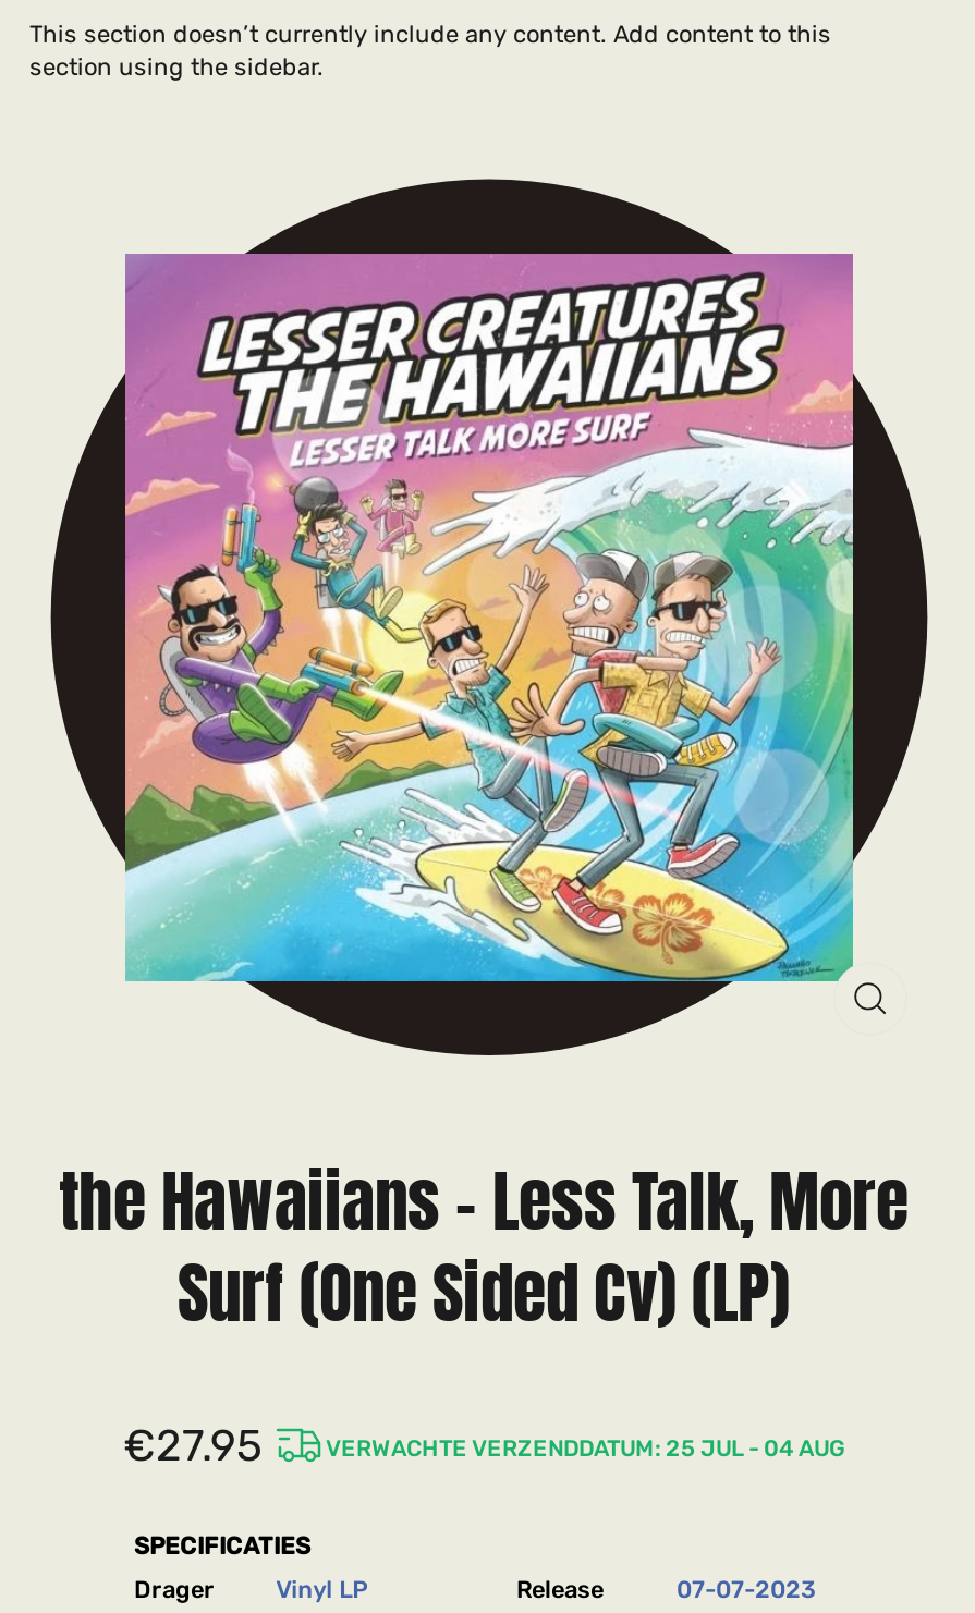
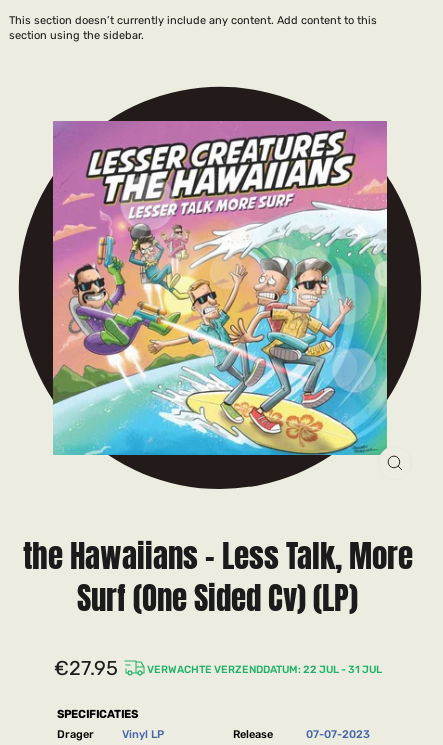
[326,1434,844,1463] VERWACHTE VERZENDDATUM: 25 JUL - 04 AUG -> [146,663,381,676] VERWACHTE VERZENDDATUM: 22 JUL - 31 JUL

